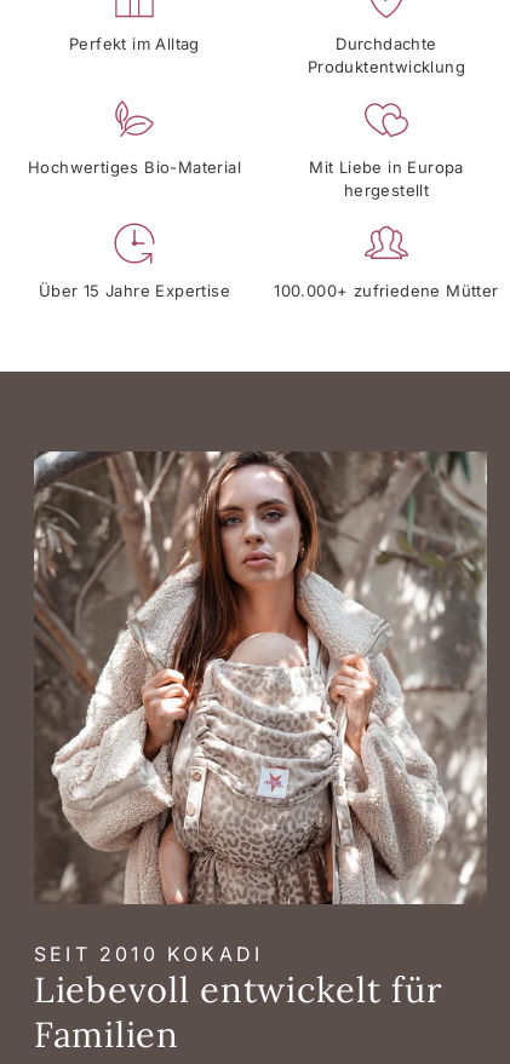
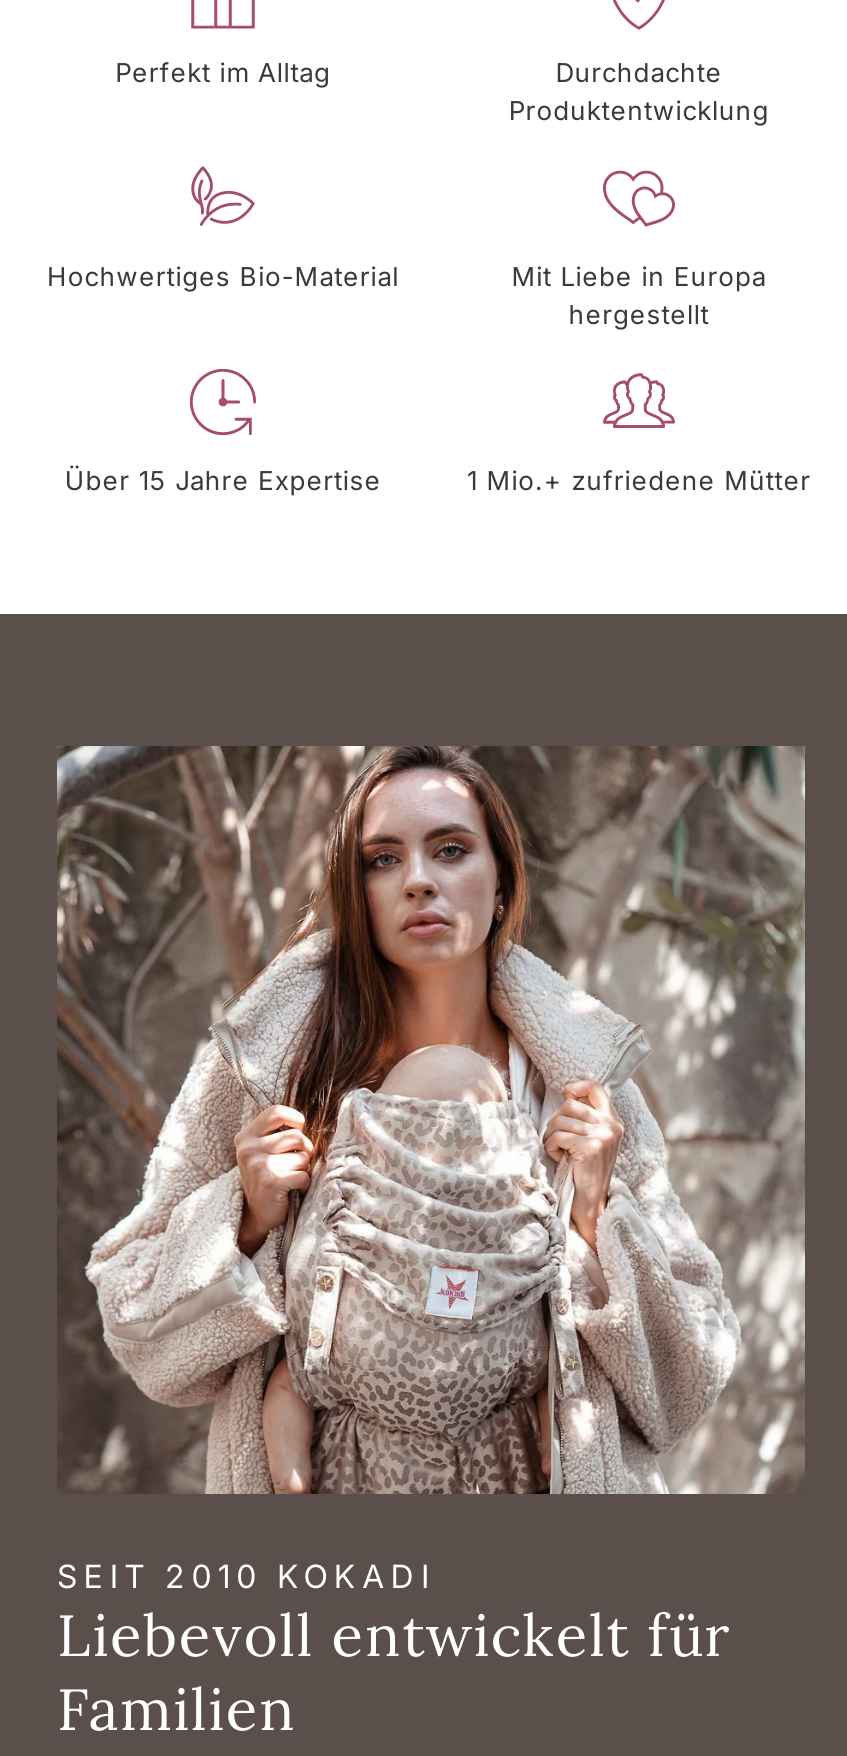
[274,281,499,300] 100.000+ zufriedene Mütter -> [467,464,811,496] 1 Mio.+ zufriedene Mütter

